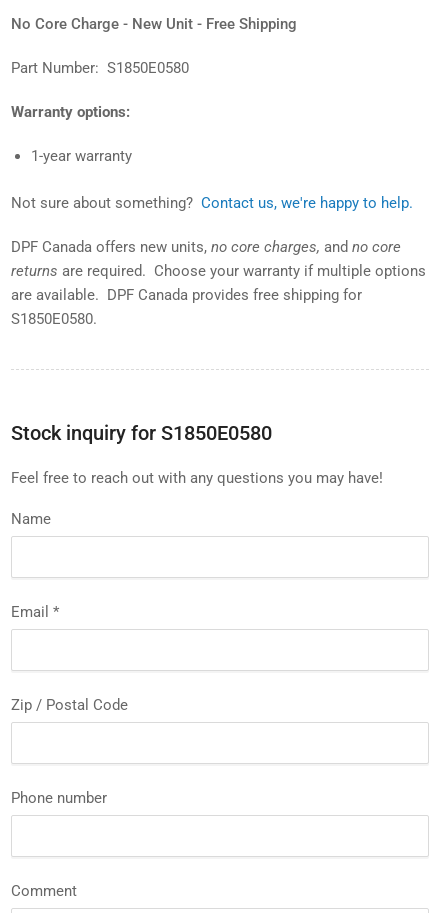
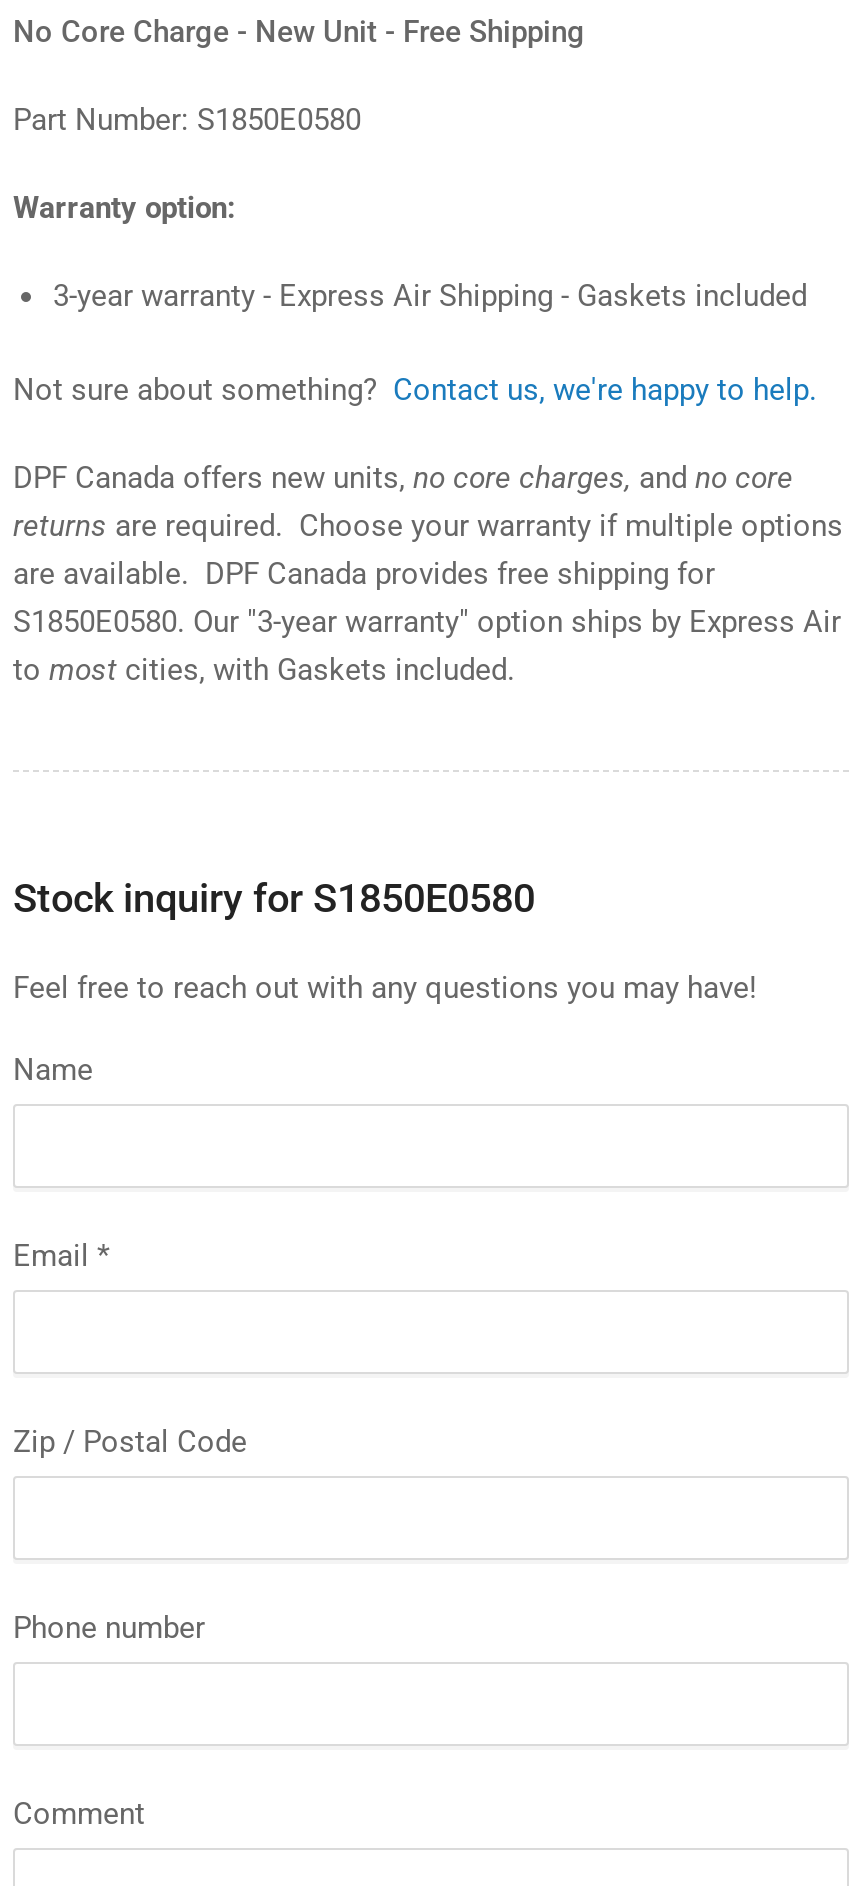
[11,103,130,121] Warranty options: -> [13,190,235,226] Warranty option:
[31,147,132,165] 1-year warranty -> [53,278,807,314] 3-year warranty - Express Air Shipping - Gaskets included
[11,310,105,328] S1850E0580. -> [13,603,841,687] S1850E0580. Our "3-year warranty" option ships by Express Air | to most cities, with Gaskets included.

